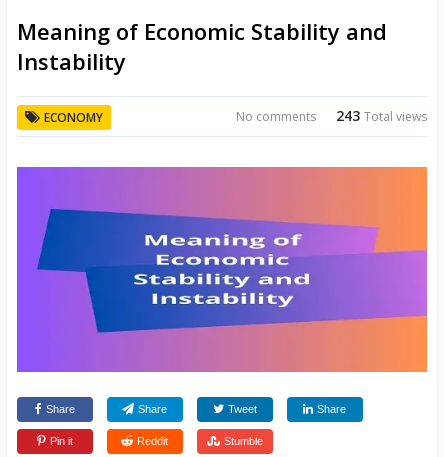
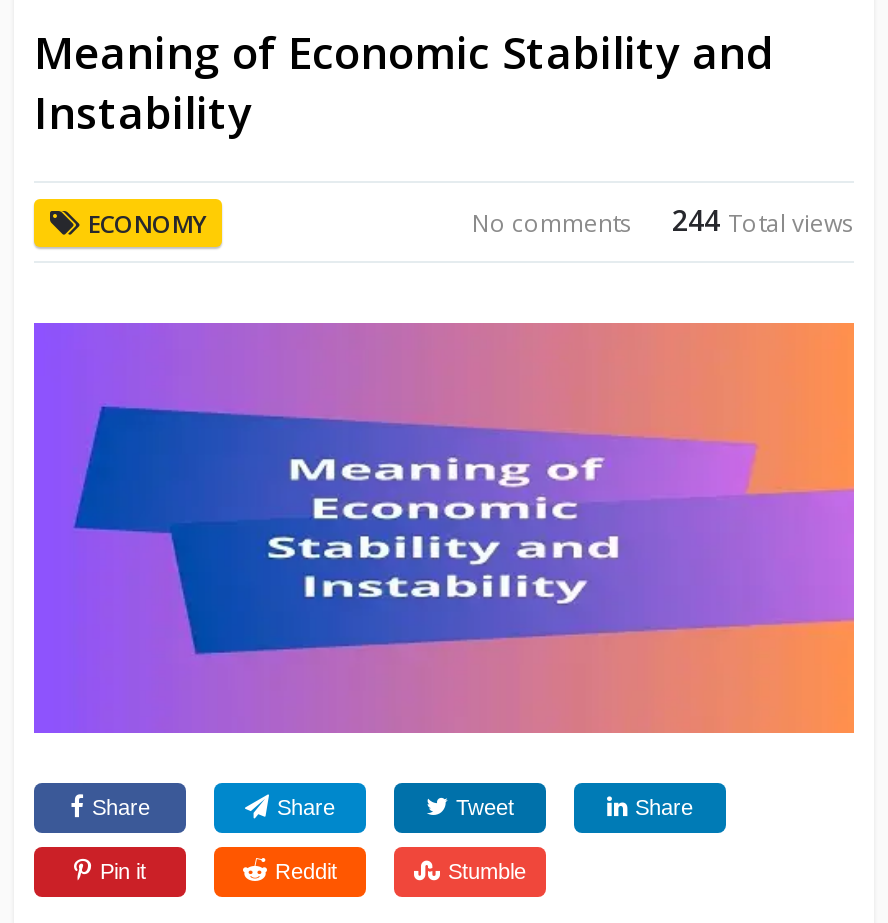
[236,106,427,125] No comments 243 Total views -> [472,201,854,239] No comments 244 Total views

